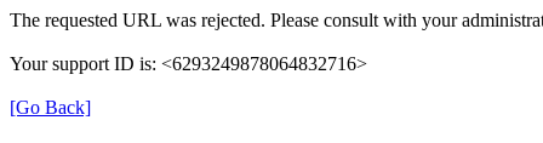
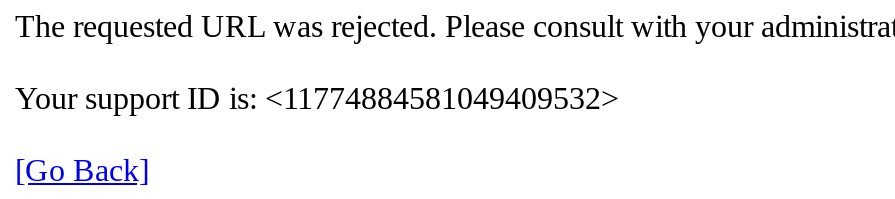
[10,53,367,74] Your support ID is: <6293249878064832716> -> [15,81,619,115] Your support ID is: <11774884581049409532>

